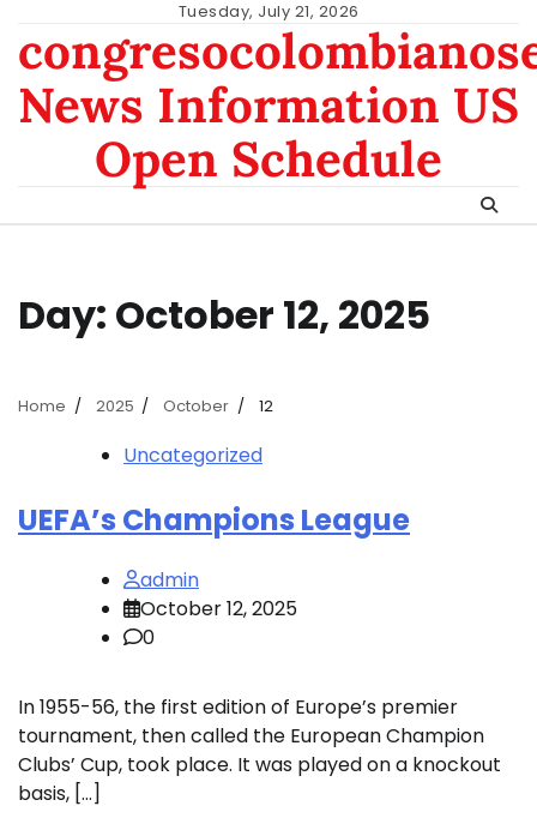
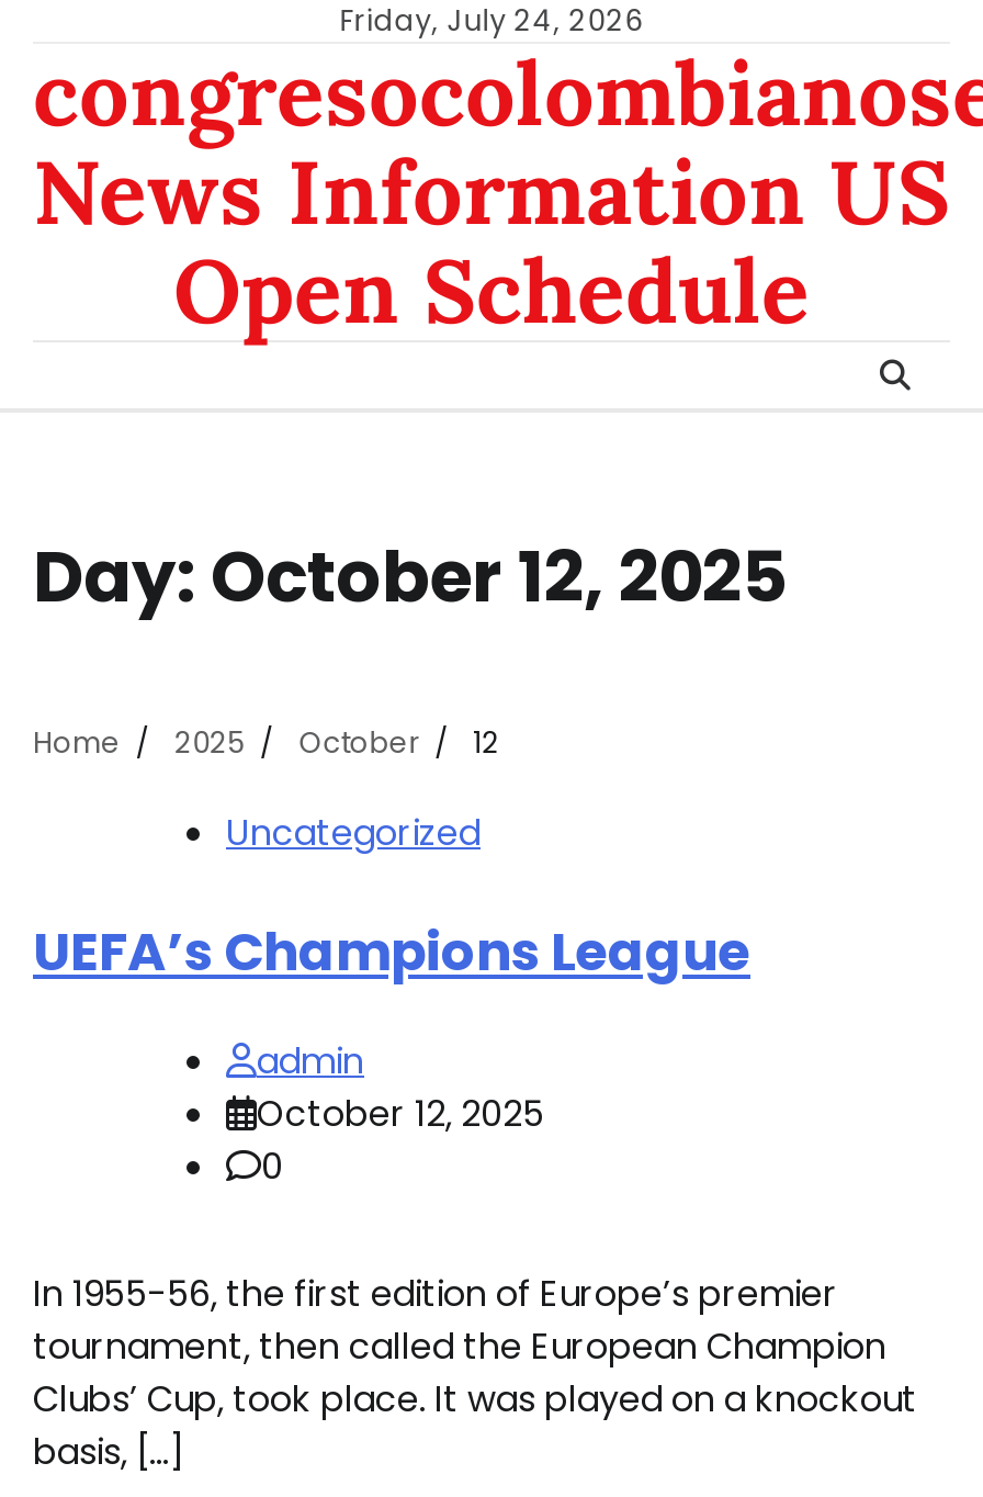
[178,0,359,23] Tuesday, July 21, 2026 -> [340,0,643,42] Friday, July 24, 2026

